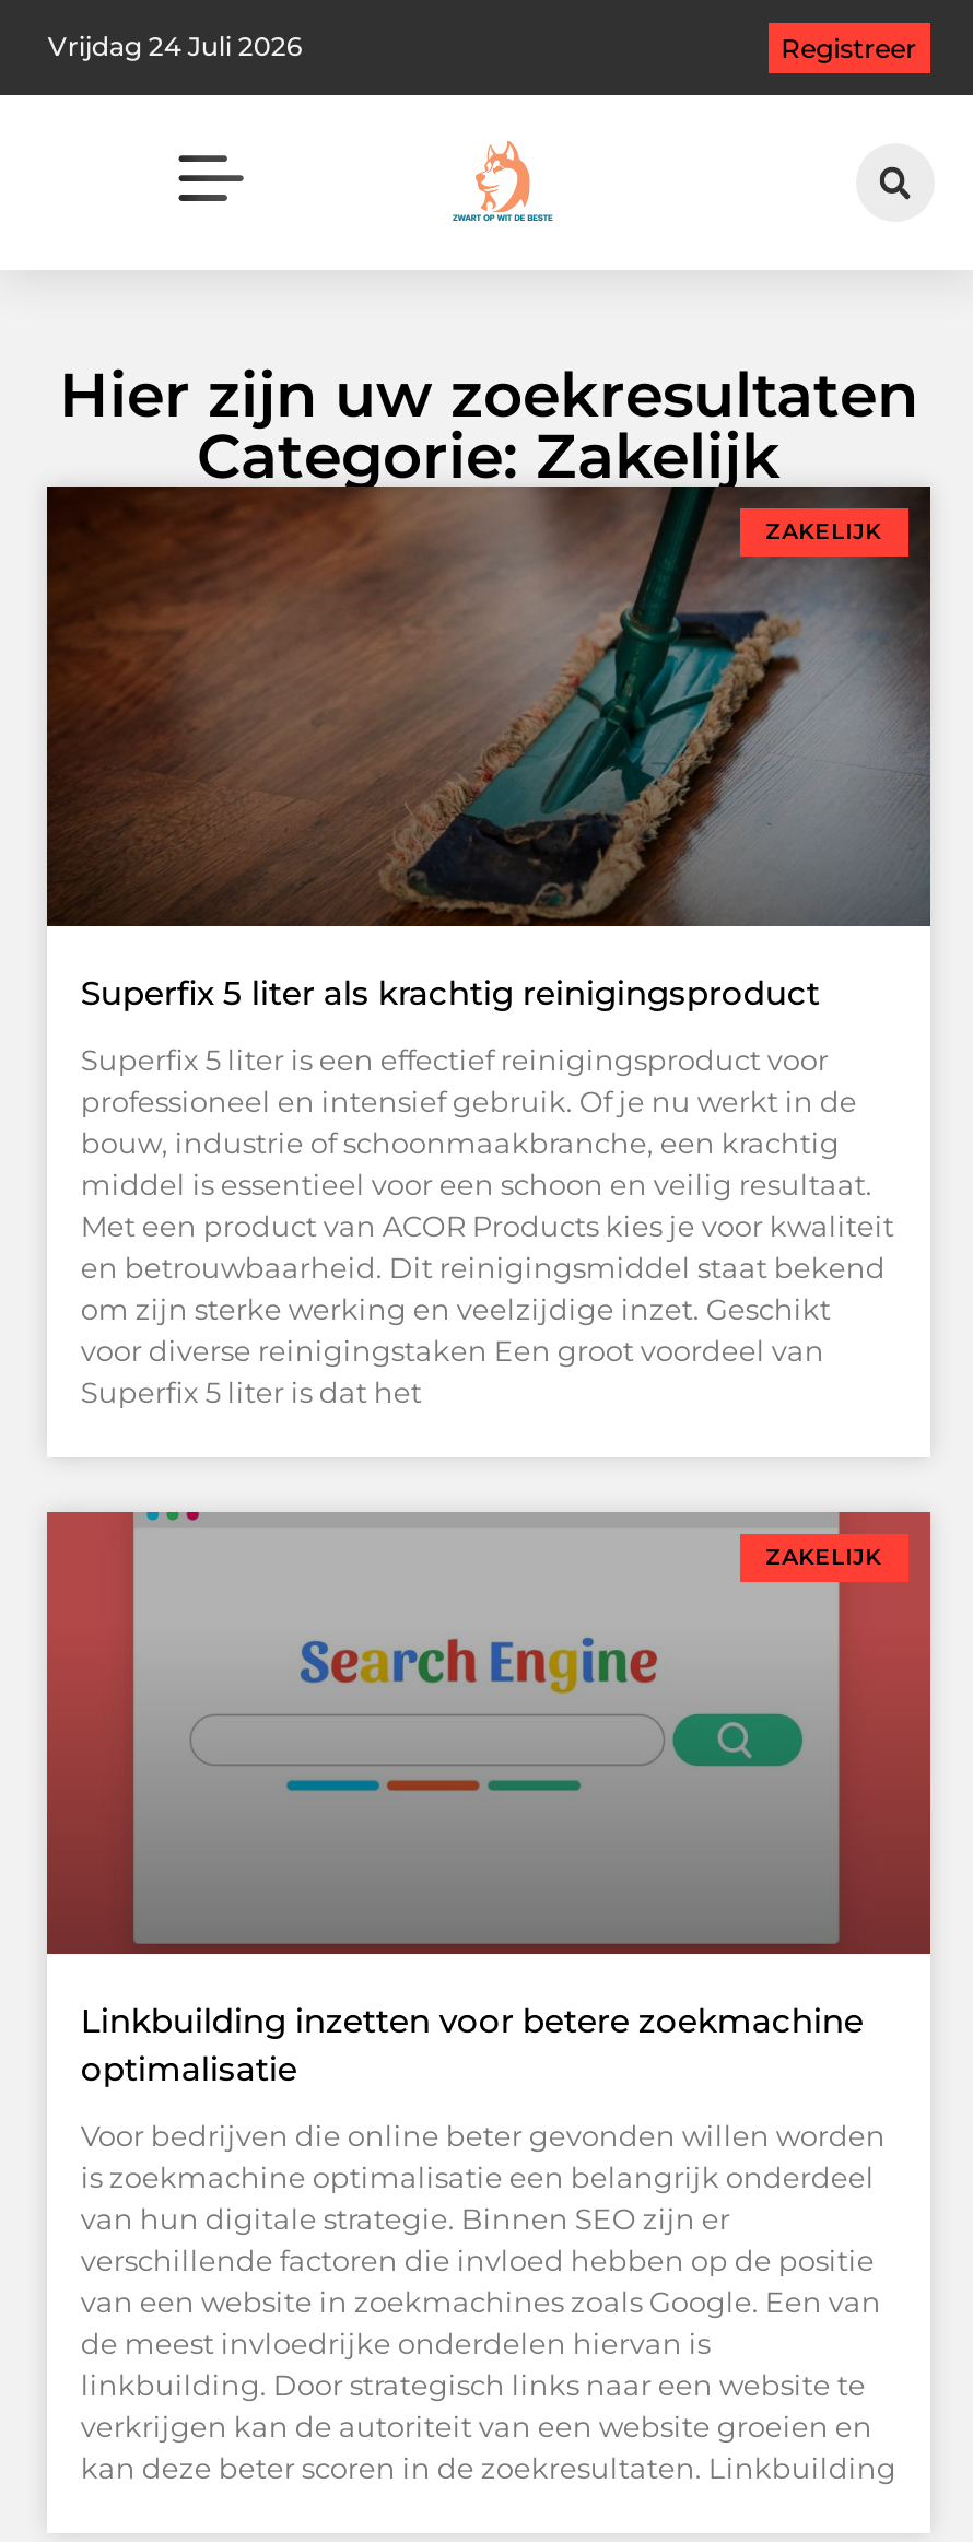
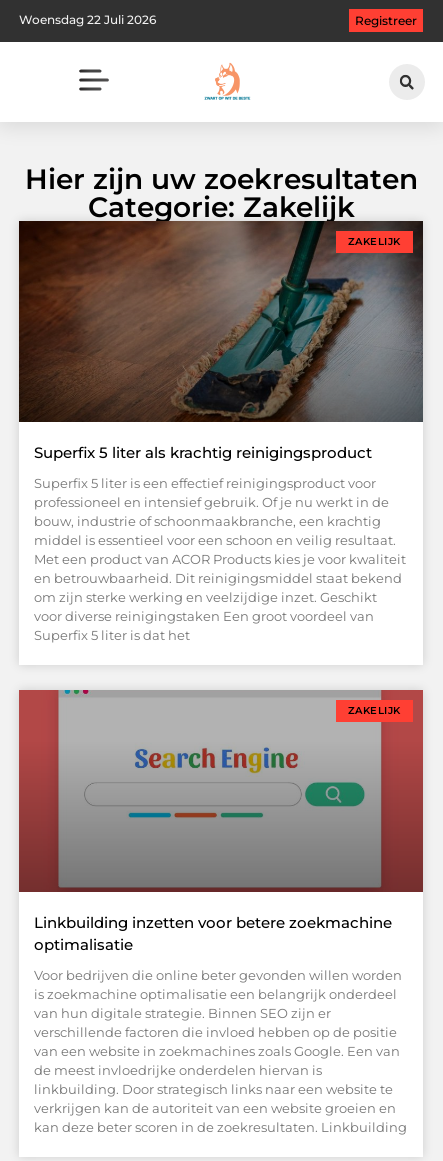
[48,29,302,61] Vrijdag 24 Juli 2026 -> [19,12,156,27] Woensdag 22 Juli 2026

